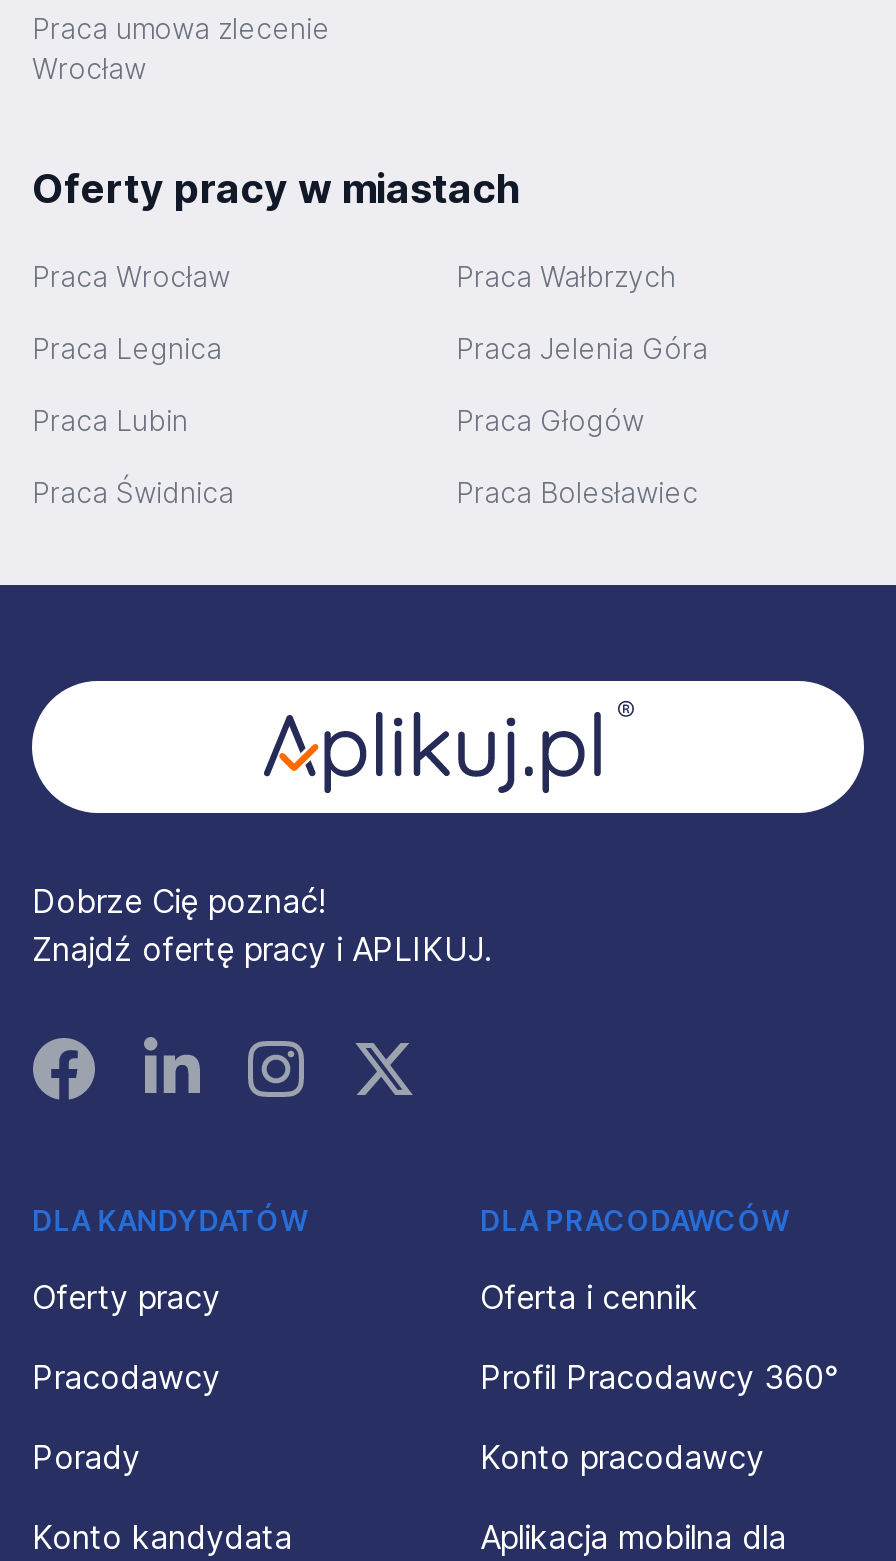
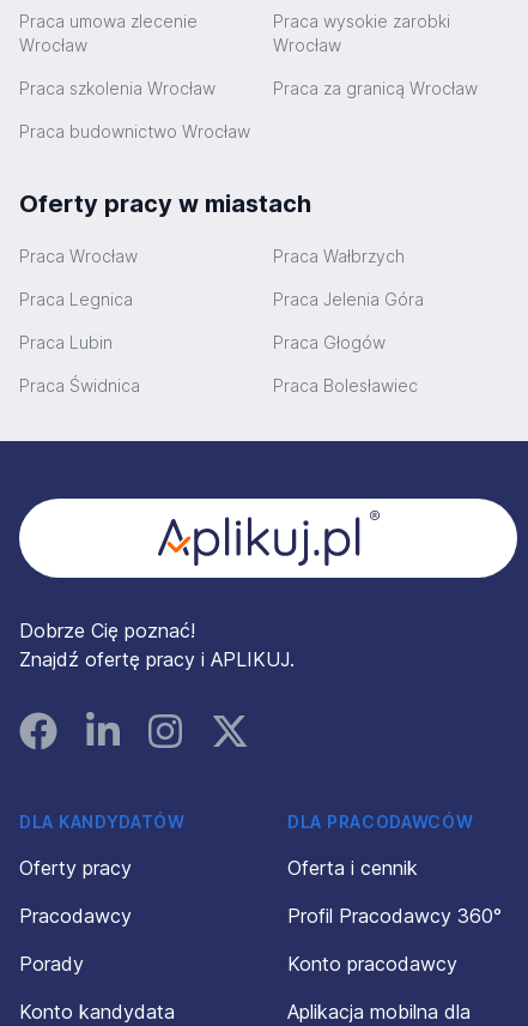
none -> [19,11,478,141] Praca wysokie zarobki | Wrocław | Praca szkolenia Wrocław | Praca za granicą Wrocław | Praca budownictwo Wrocław

